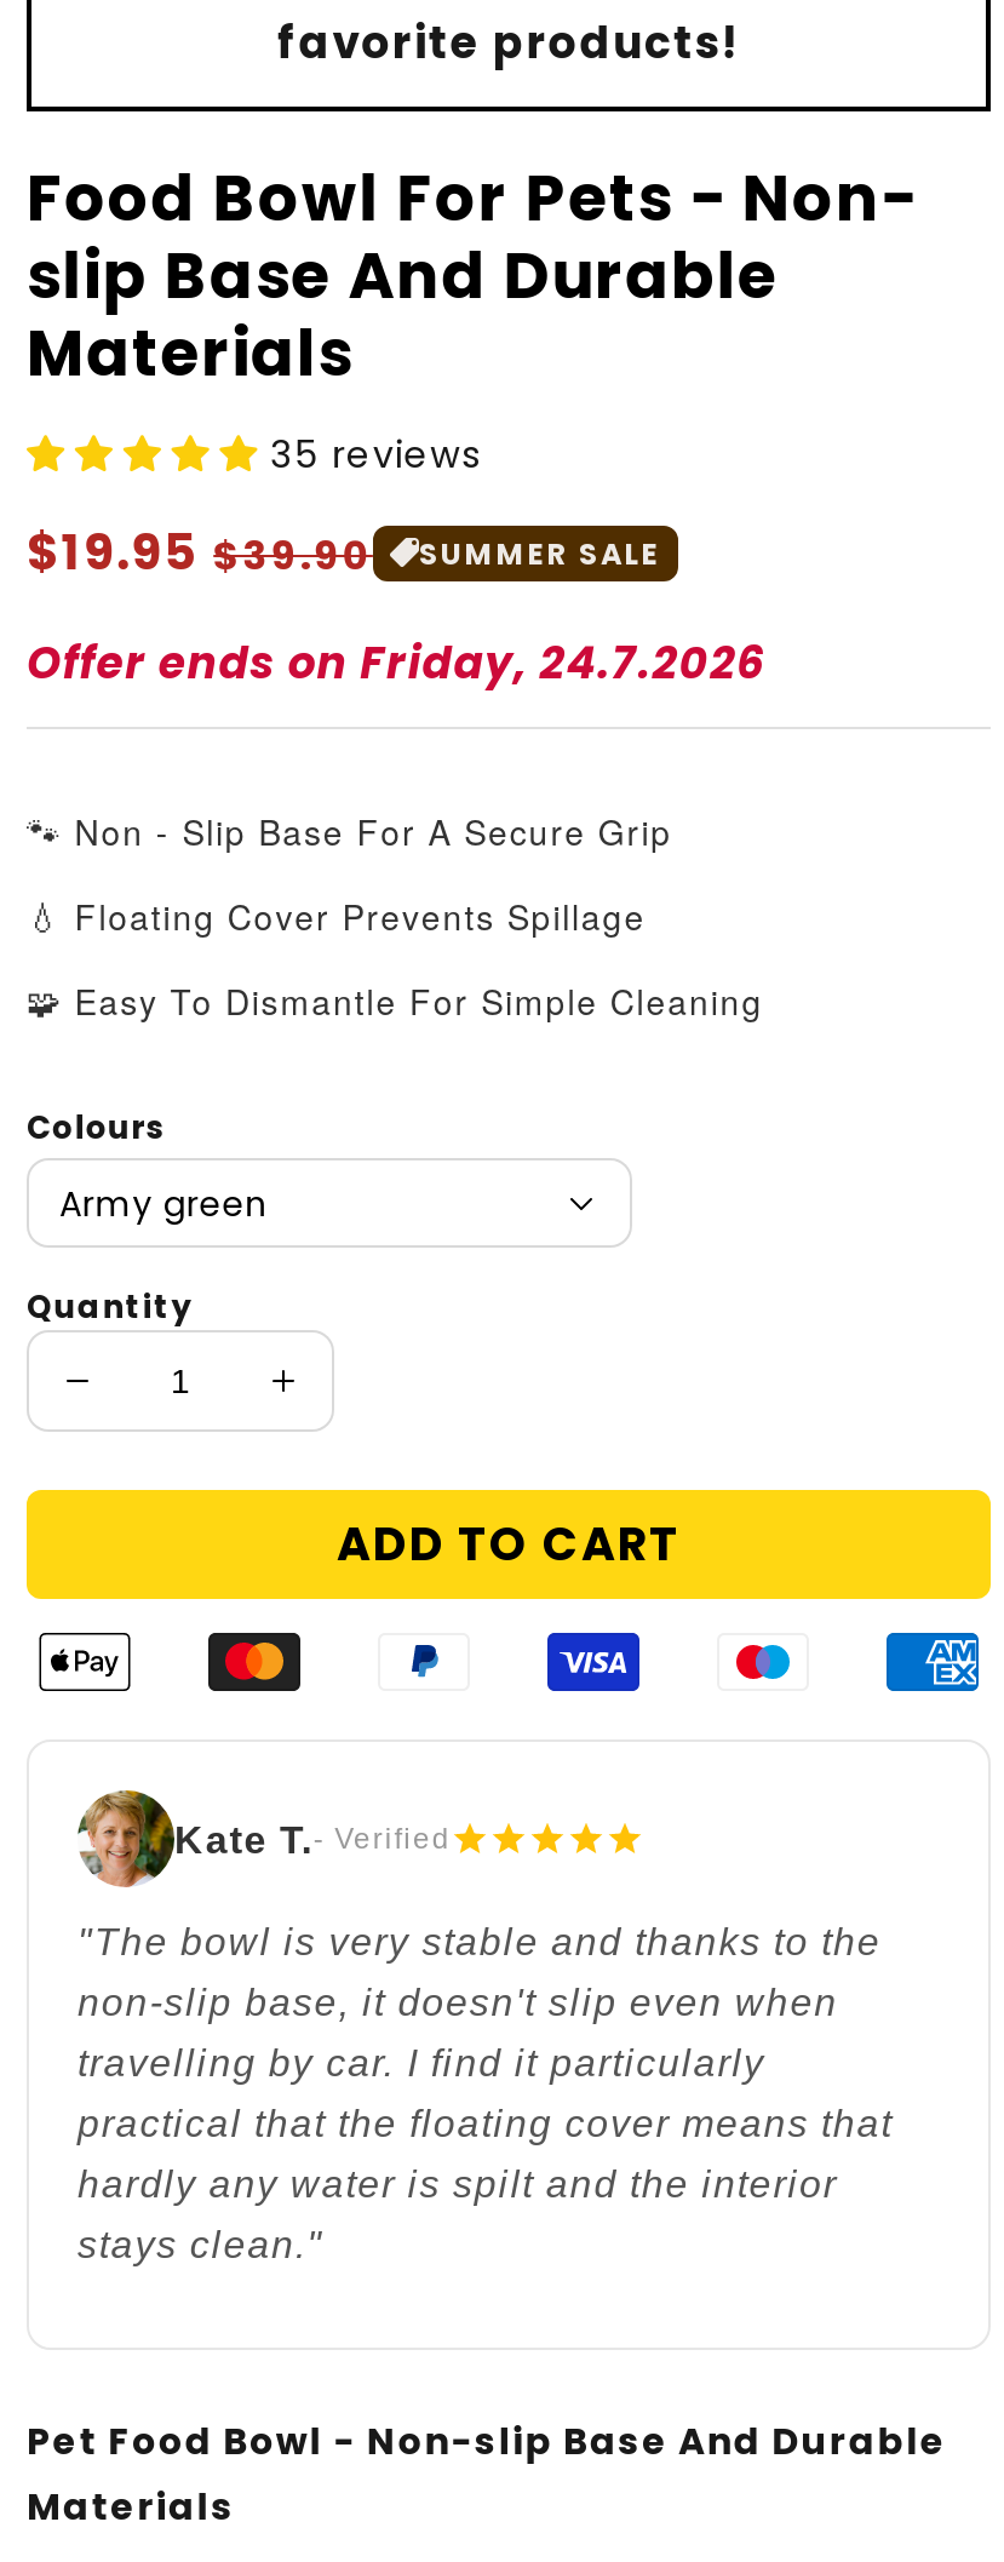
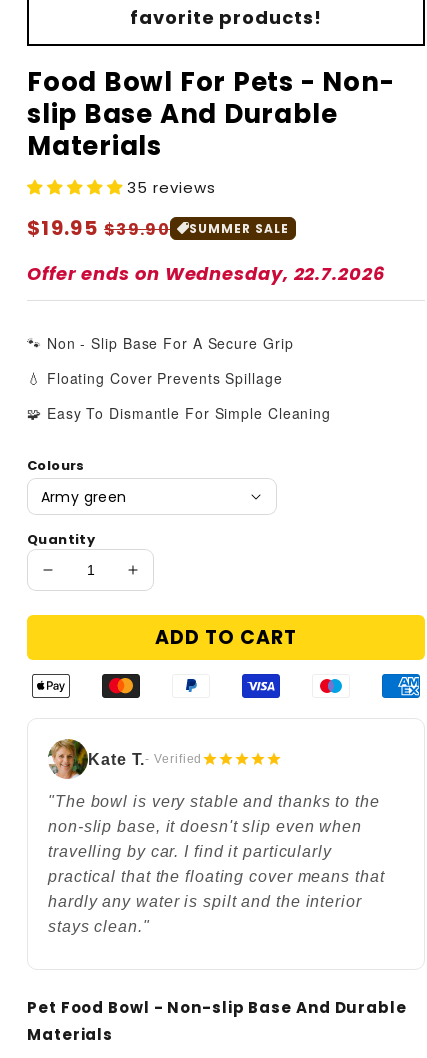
[27,632,765,693] Offer ends on Friday, 24.7.2026 -> [27,261,385,286] Offer ends on Wednesday, 22.7.2026

